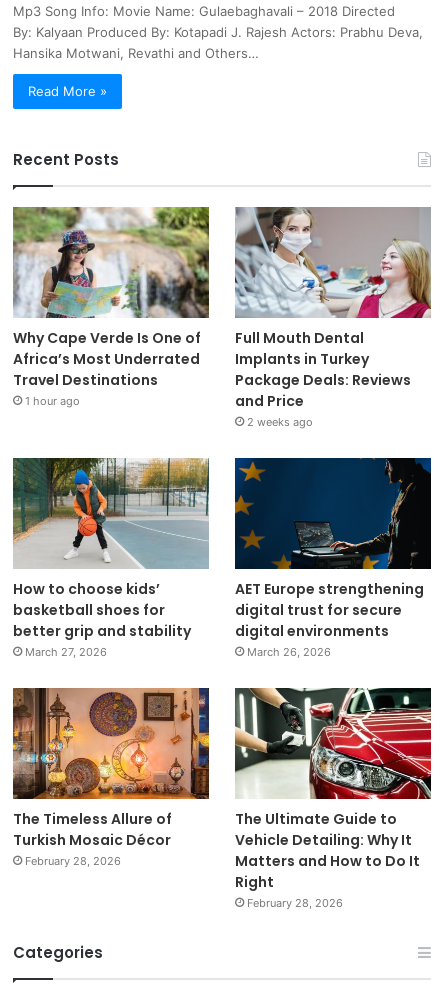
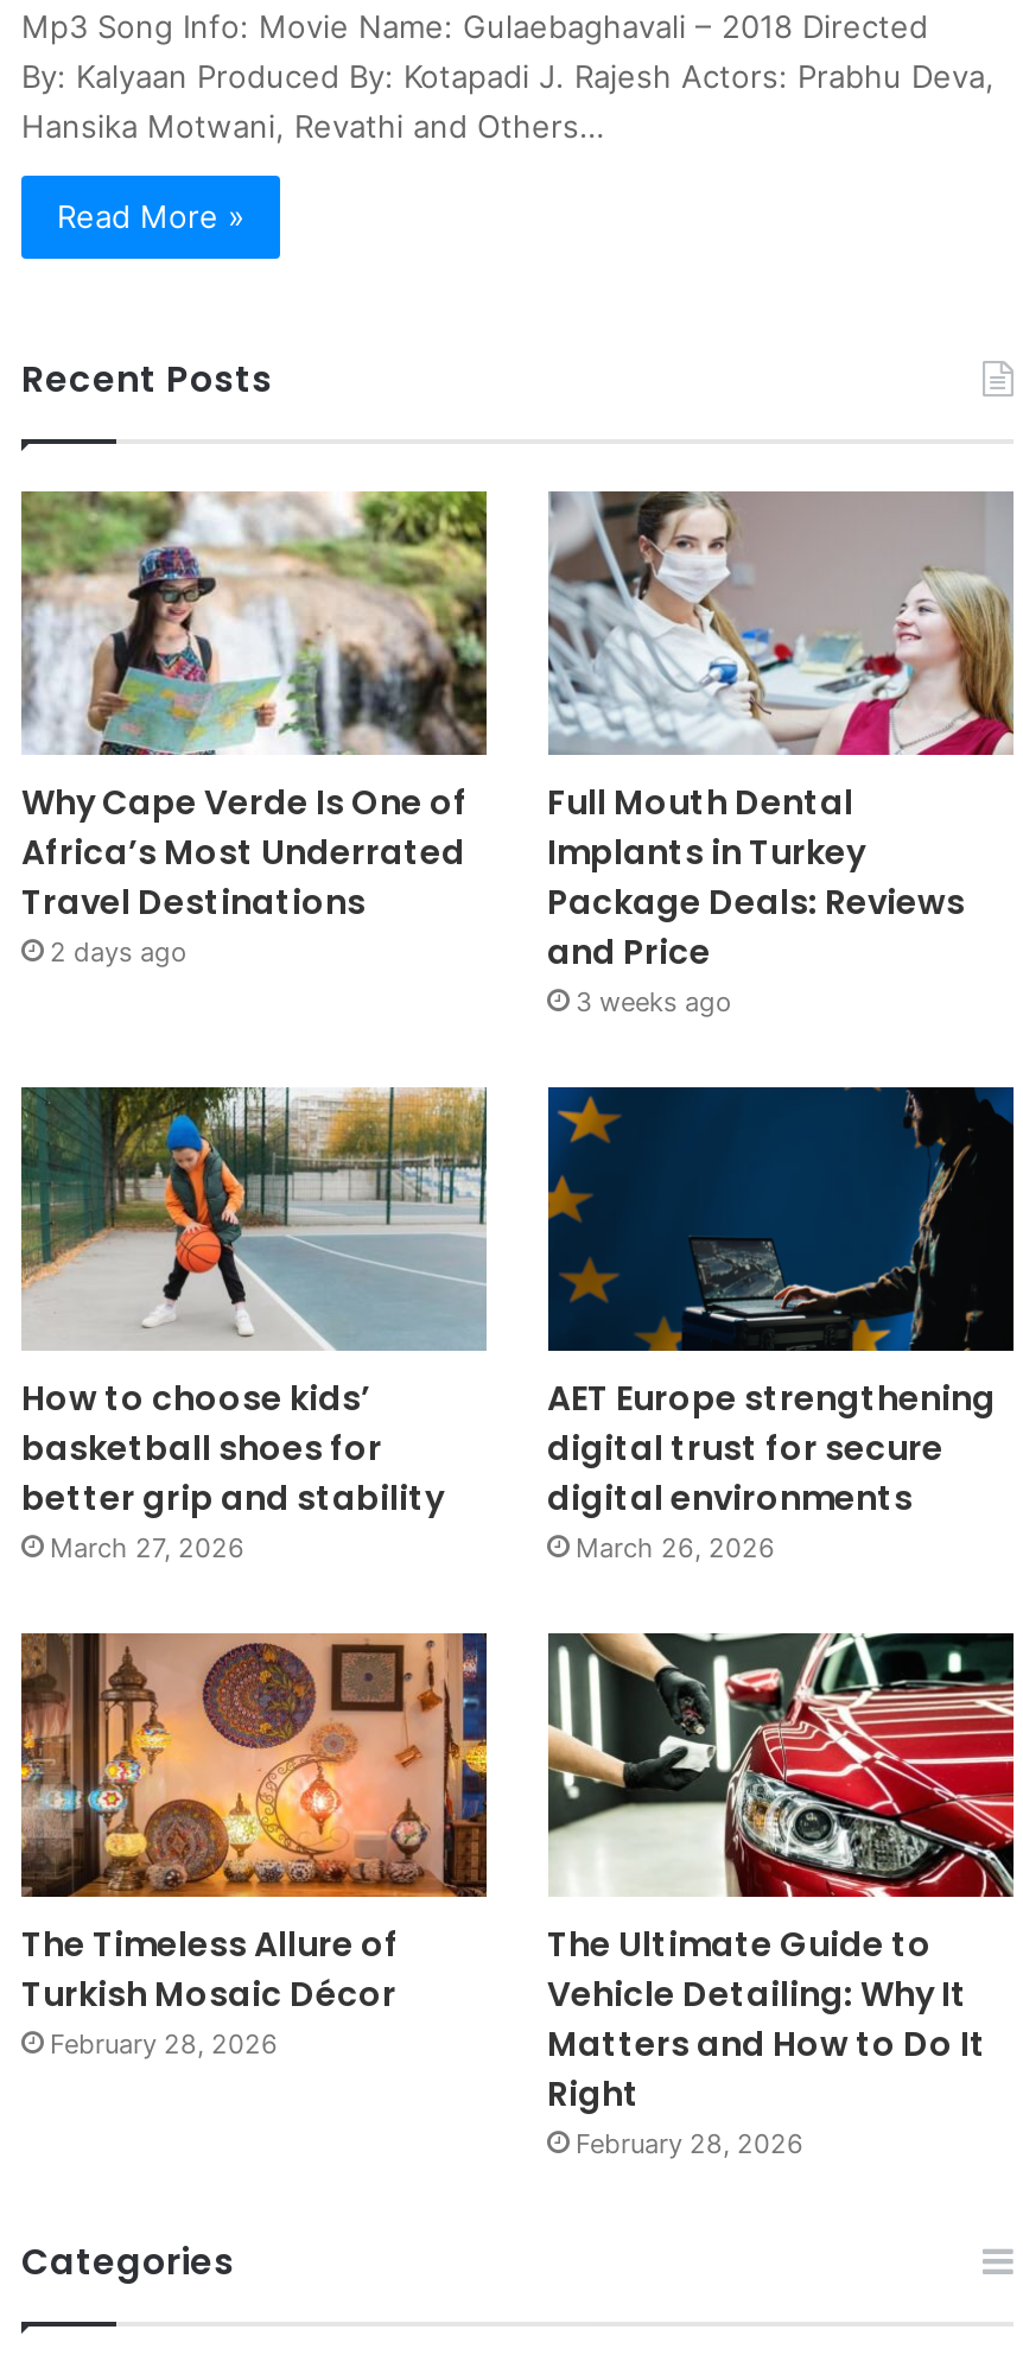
[25,394,80,408] 1 hour ago -> [50,936,188,969] 2 days ago
[246,415,312,429] 2 weeks ago -> [576,986,732,1019] 3 weeks ago

